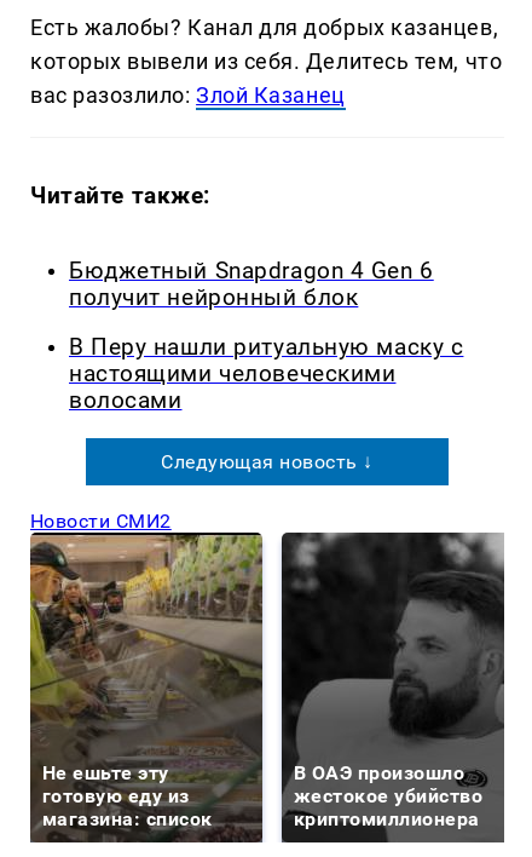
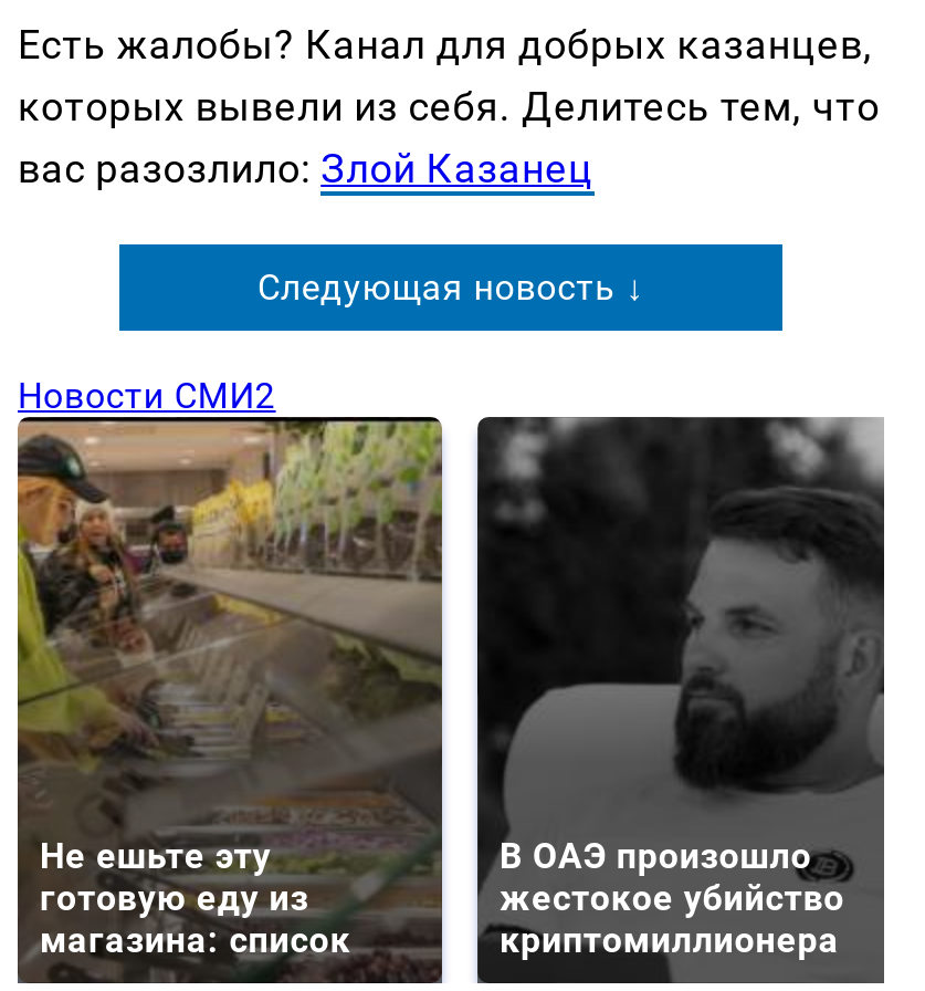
[30,182,464,414] Читайте также: | Бюджетный Snapdragon 4 Gen 6 | получит нейронный блок | В Перу нашли ритуальную маску с | настоящими человеческими | волосами -> none

